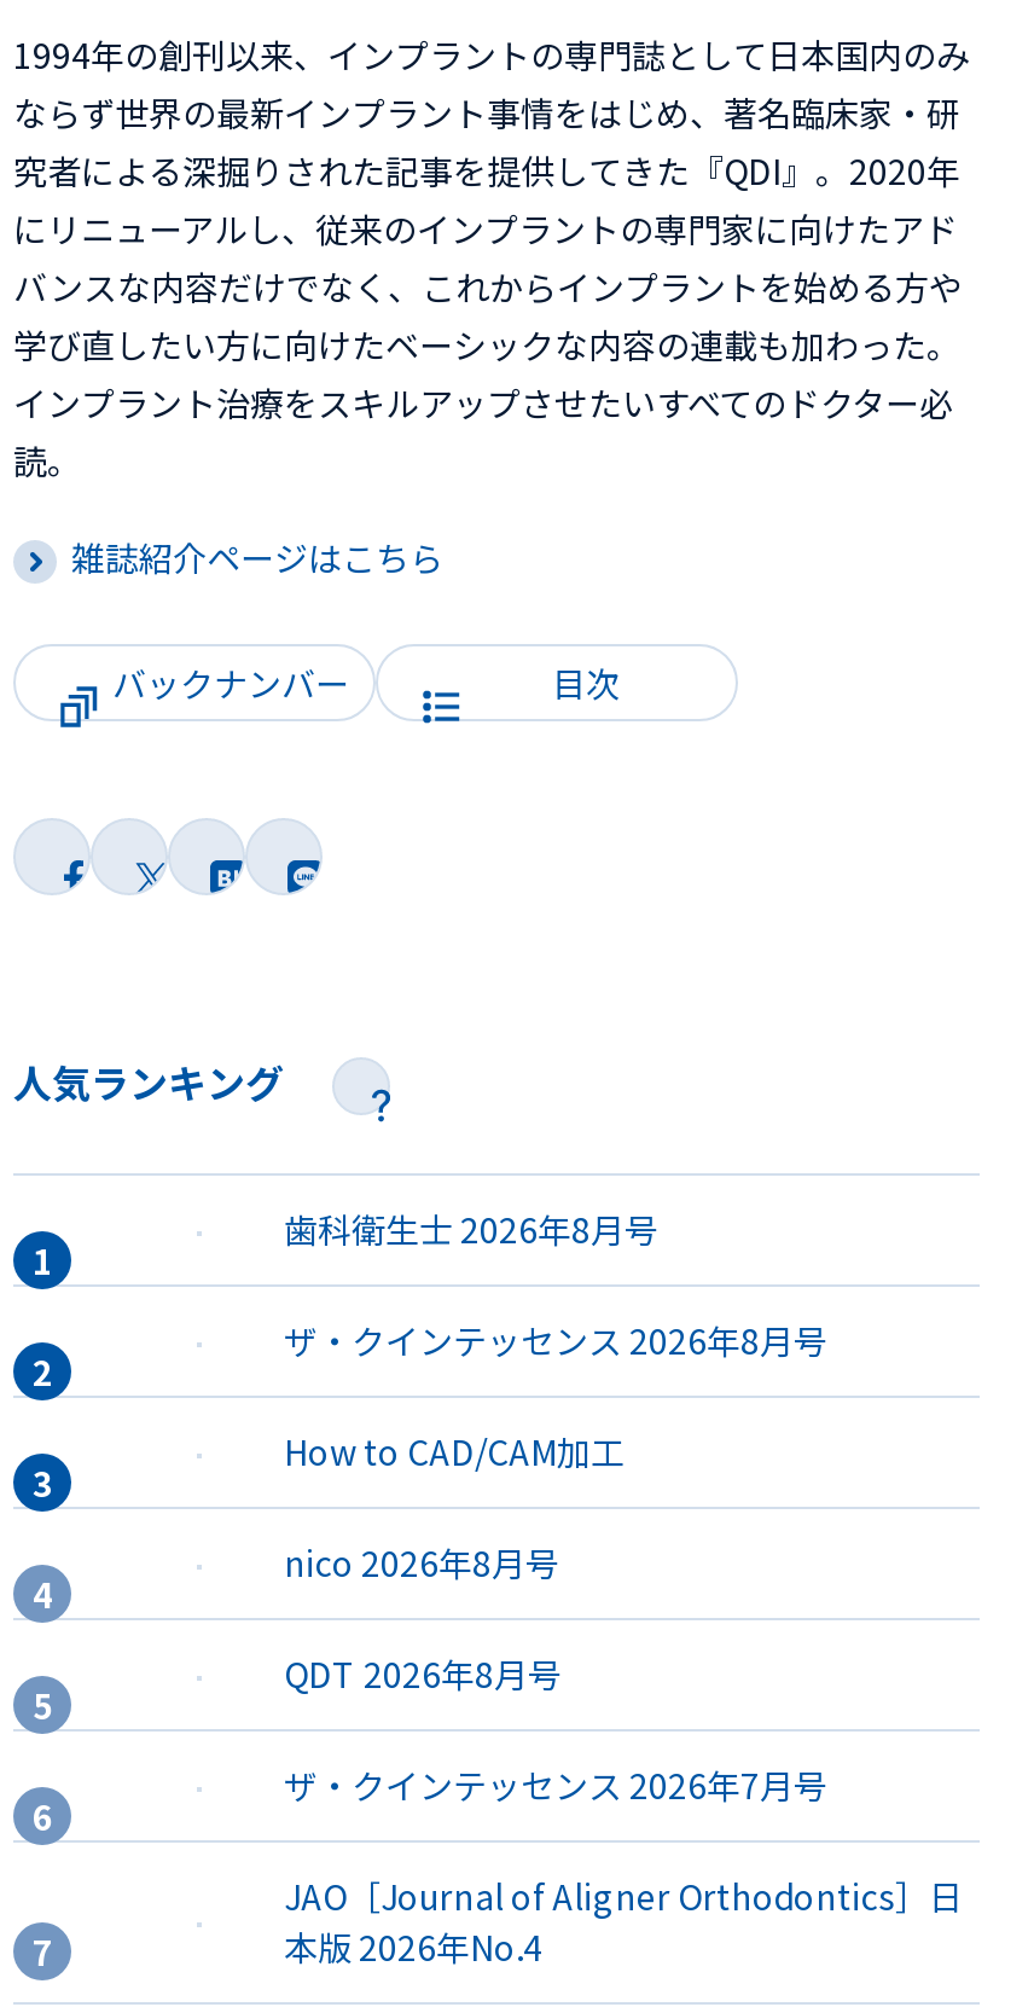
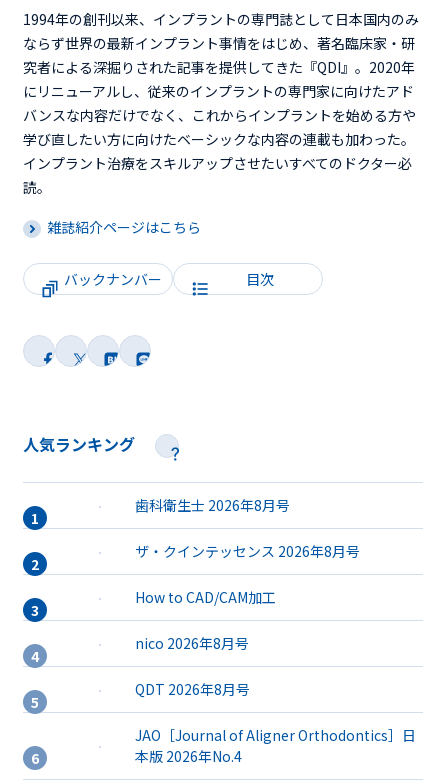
[284,1761,827,1810] ザ・クインテッセンス 2026年7月号 -> none

